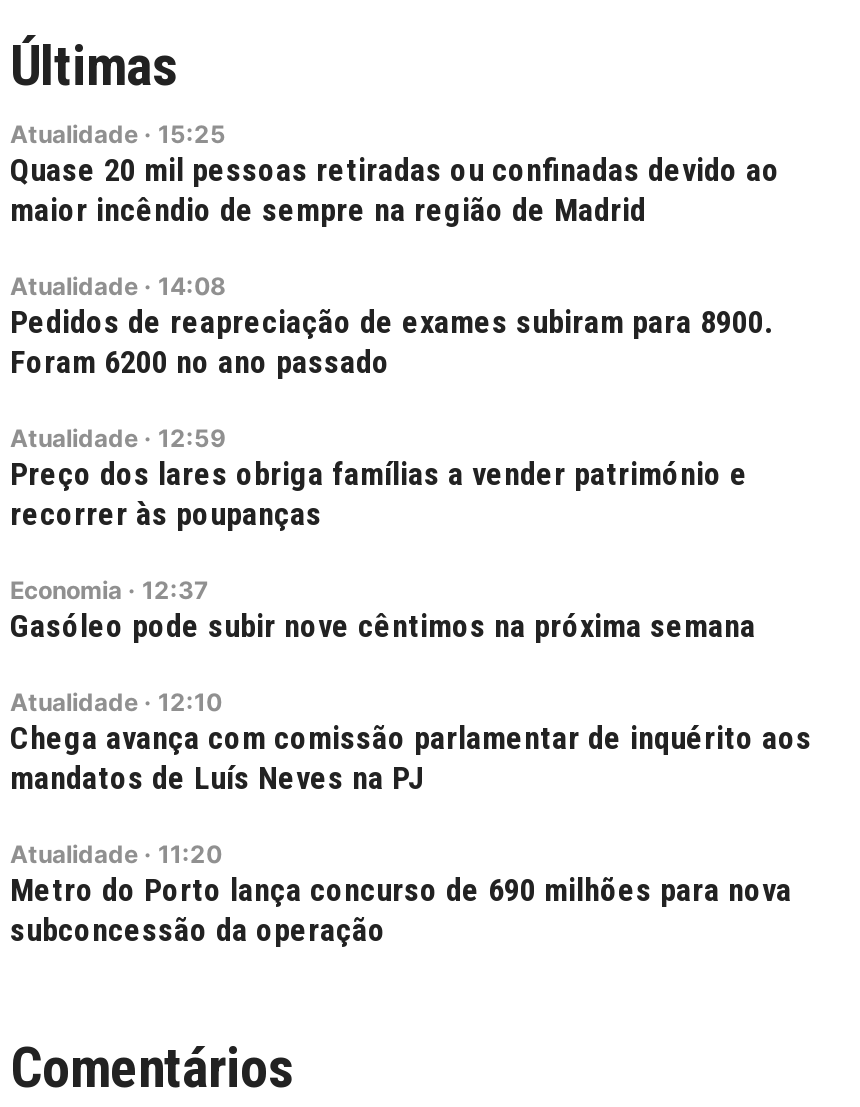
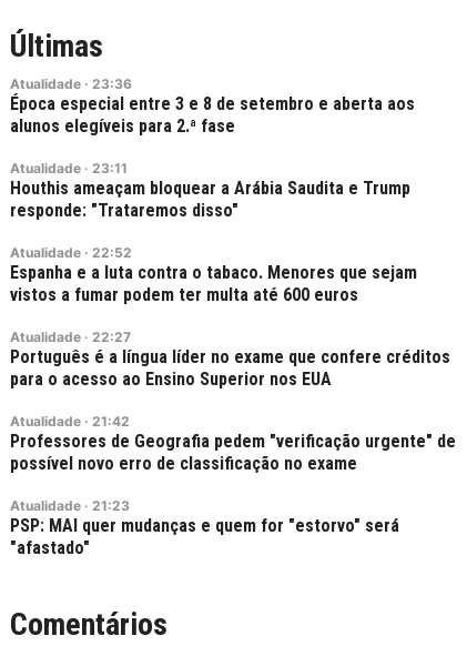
[10,119,780,229] Atualidade · 15:25 | Quase 20 mil pessoas retiradas ou confinadas devido ao | maior incêndio de sempre na região de Madrid -> [10,75,415,136] Atualidade · 23:36 | Época especial entre 3 e 8 de setembro e aberta aos | alunos elegíveis para 2.ª fase
[10,271,772,381] Atualidade · 14:08 | Pedidos de reapreciação de exames subiram para 8900. | Foram 6200 no ano passado -> [10,160,410,221] Atualidade · 23:11 | Houthis ameaçam bloquear a Arábia Saudita e Trump | responde: "Trataremos disso"
[10,423,748,533] Atualidade · 12:59 | Preço dos lares obriga famílias a vender património e | recorrer às poupanças -> [10,244,417,305] Atualidade · 22:52 | Espanha e a luta contra o tabaco. Menores que sejam | vistos a fumar podem ter multa até 600 euros
[10,575,756,645] Economia · 12:37 | Gasóleo pode subir nove cêntimos na próxima semana -> [10,328,450,389] Atualidade · 22:27 | Português é a língua líder no exame que confere créditos | para o acesso ao Ensino Superior nos EUA
[10,687,812,797] Atualidade · 12:10 | Chega avança com comissão parlamentar de inquérito aos | mandatos de Luís Neves na PJ -> [10,413,456,474] Atualidade · 21:42 | Professores de Geografia pedem "verificação urgente" de | possível novo erro de classificação no exame
[10,839,792,949] Atualidade · 11:20 | Metro do Porto lança concurso de 690 milhões para nova | subconcessão da operação -> [10,497,399,558] Atualidade · 21:23 | PSP: MAI quer mudanças e quem for "estorvo" será | "afastado"

